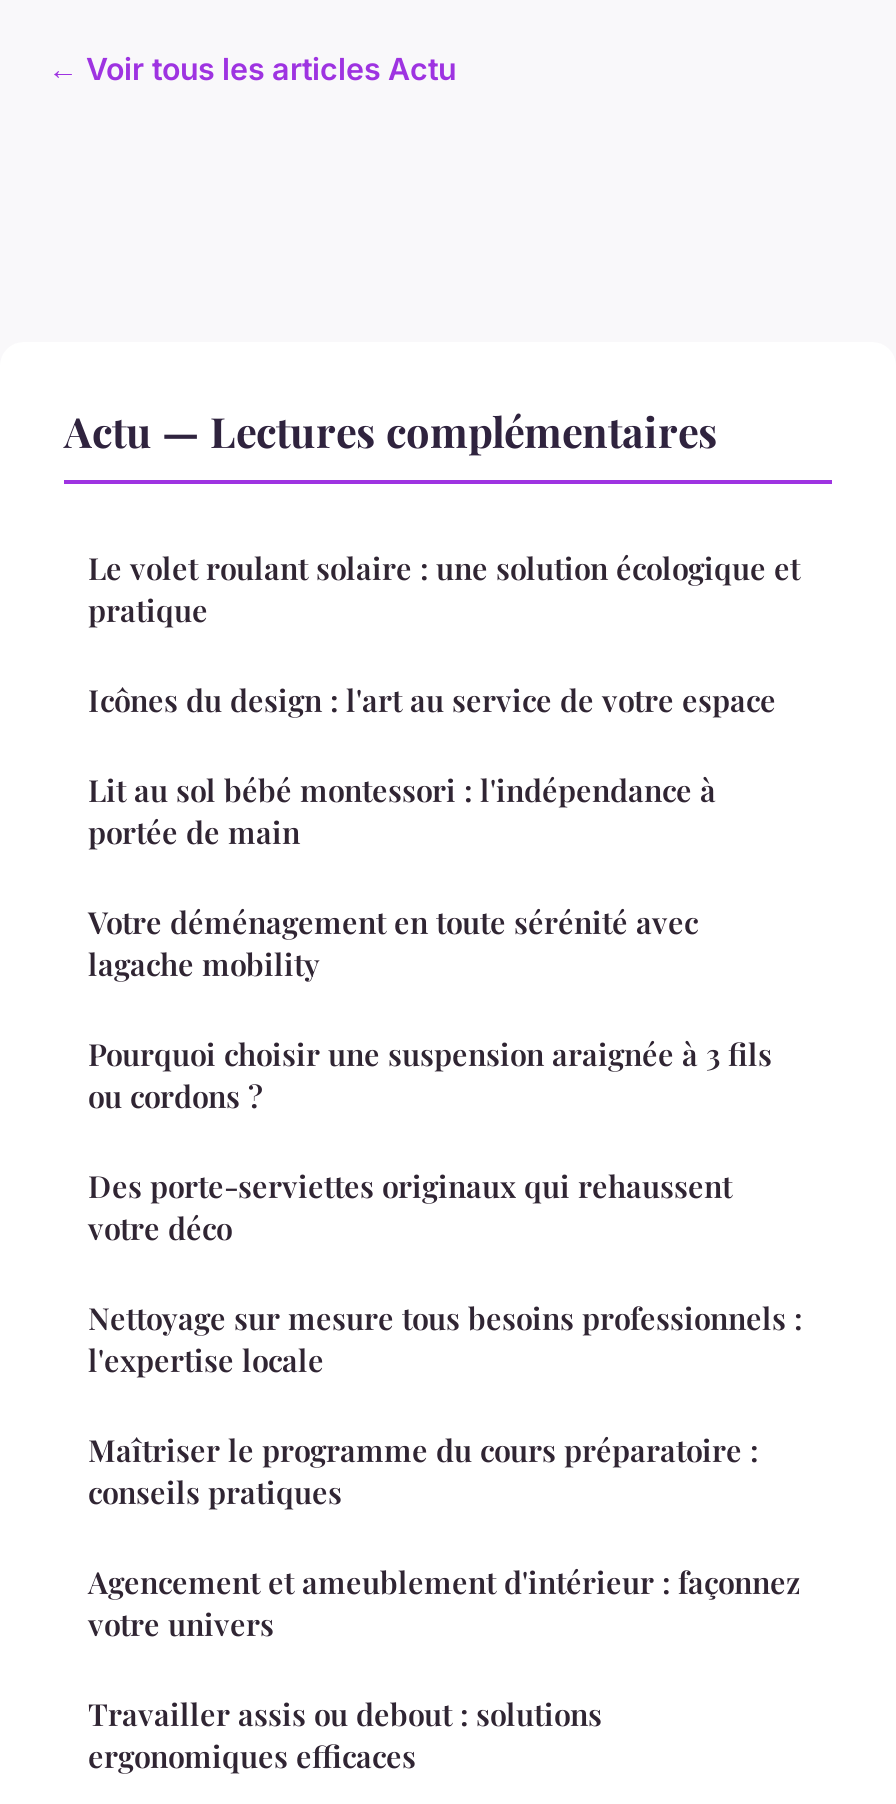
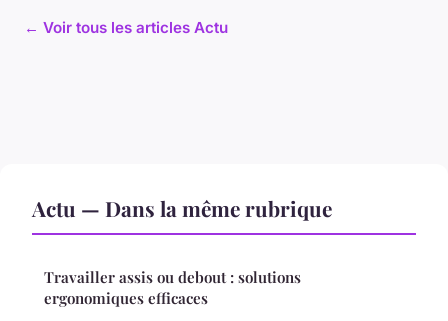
[64,402,802,1644] Actu — Lectures complémentaires | Le volet roulant solaire : une solution écologique et | pratique | Icônes du design : l'art au service de votre espace | Lit au sol bébé montessori : l'indépendance à | portée de main | Votre déménagement en toute sérénité avec | lagache mobility | Pourquoi choisir une suspension araignée à 3 fils | ou cordons ? | Des porte-serviettes originaux qui rehaussent | votre déco | Nettoyage sur mesure tous besoins professionnels : | l'expertise locale | Maîtriser le programme du cours préparatoire : | conseils pratiques | Agencement et ameublement d'intérieur : façonnez | votre univers -> [32,194,332,222] Actu — Dans la même rubrique

